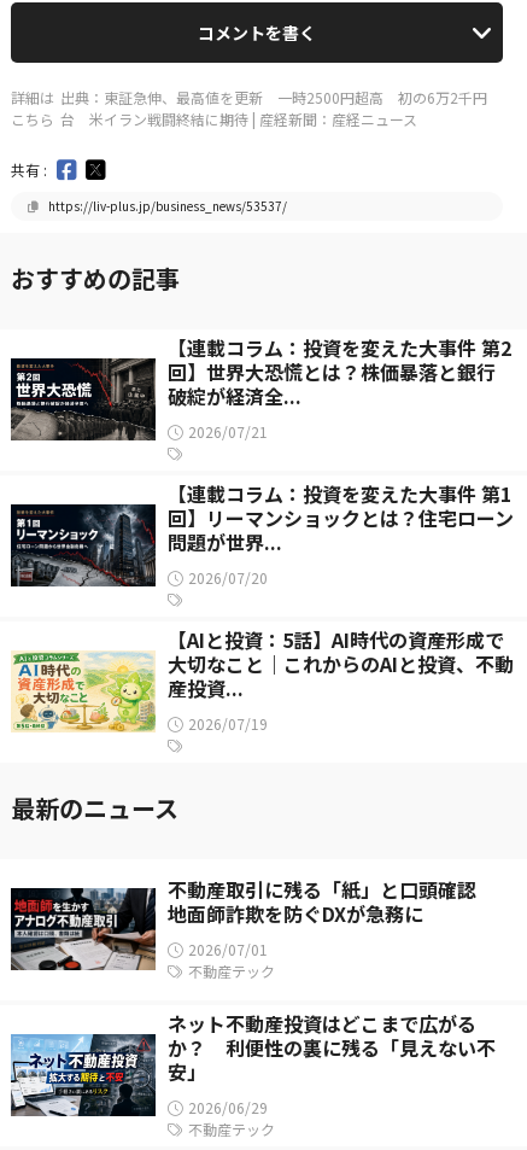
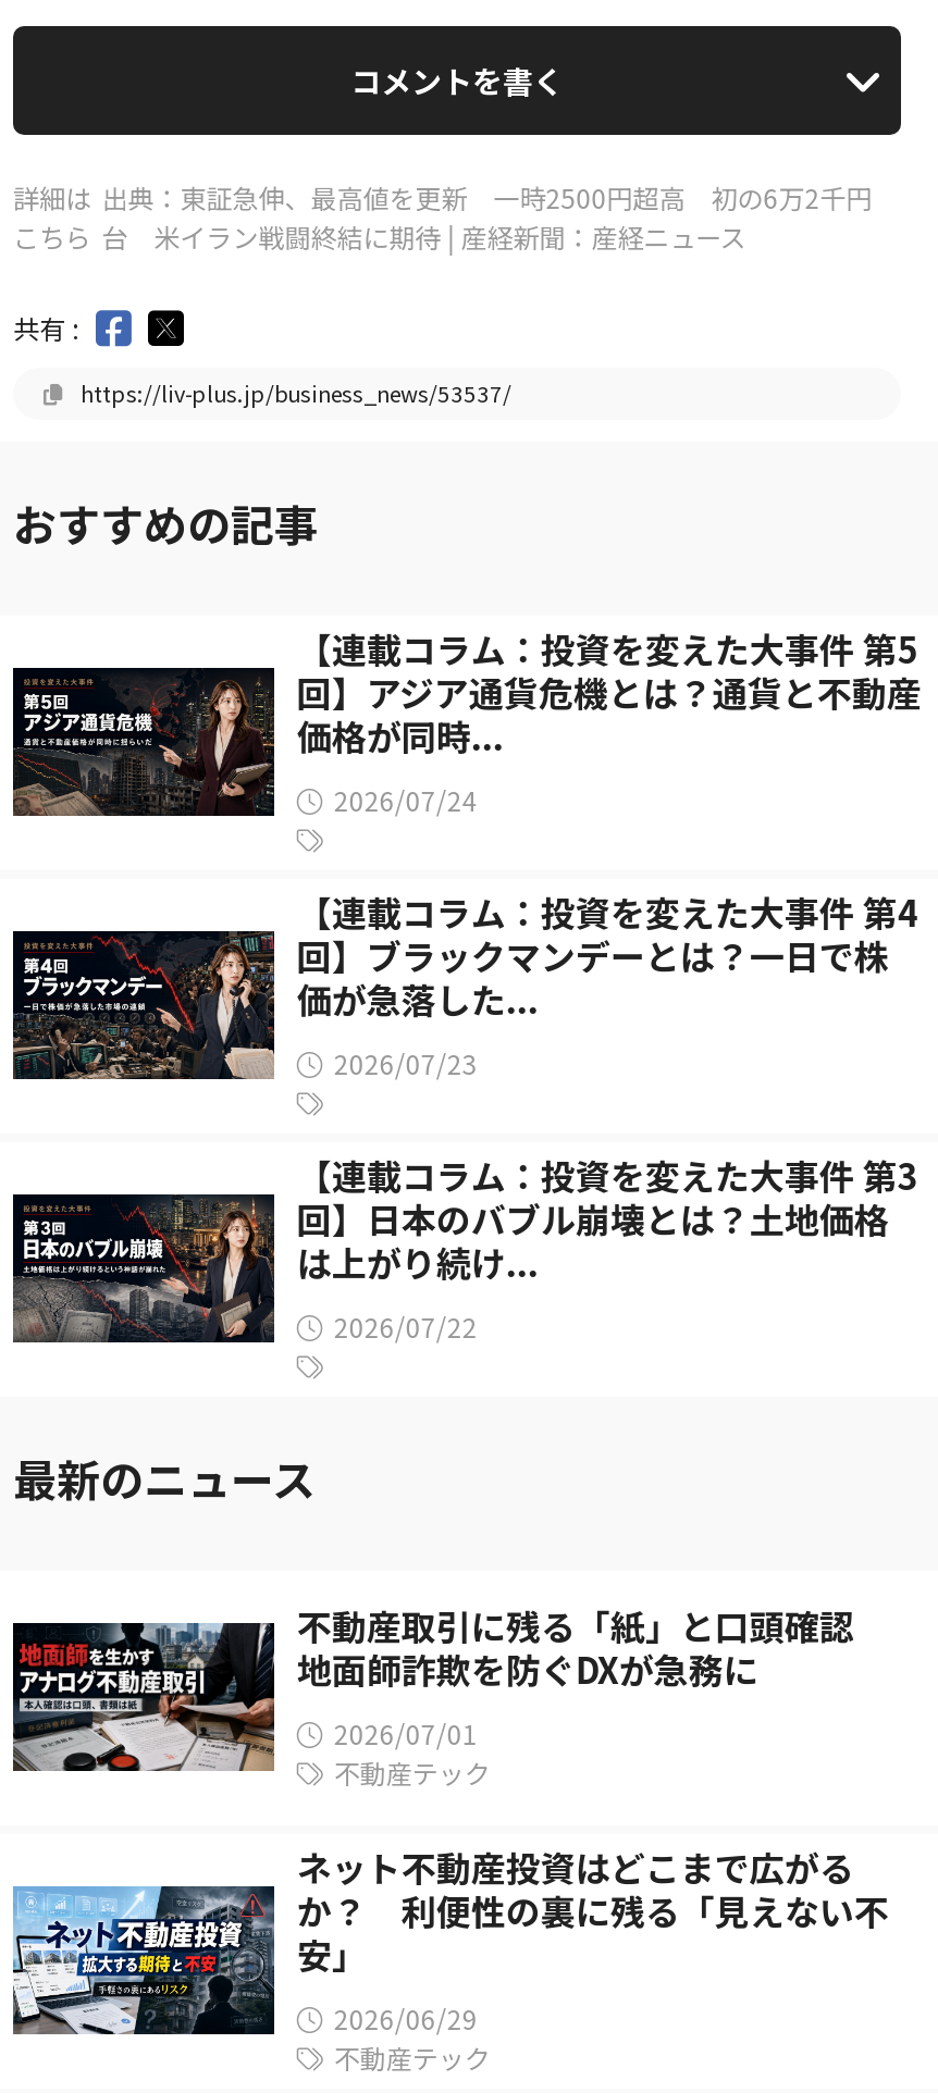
[11,333,512,442] [image] | 【連載コラム：投資を変えた大事件 第2 | 回】世界大恐慌とは？株価暴落と銀行 | 破綻が経済全... | 2026/07/21 -> [15,622,921,818] [image] | 【連載コラム：投資を変えた大事件 第5 | 回】アジア通貨危機とは？通貨と不動産 | 価格が同時... | 2026/07/24
[12,479,514,587] [image] | 【連載コラム：投資を変えた大事件 第1 | 回】リーマンショックとは？住宅ローン | 問題が世界... | 2026/07/20 -> [11,885,917,1081] [image] | 【連載コラム：投資を変えた大事件 第4 | 回】ブラックマンデーとは？一日で株 | 価が急落した... | 2026/07/23
[11,625,514,733] [image] | 【AIと投資：5話】AI時代の資産形成で | 大切なこと｜これからのAIと投資、不動 | 産投資... | 2026/07/19 -> [11,1148,917,1345] [image] | 【連載コラム：投資を変えた大事件 第3 | 回】日本のバブル崩壊とは？土地価格 | は上がり続け... | 2026/07/22

